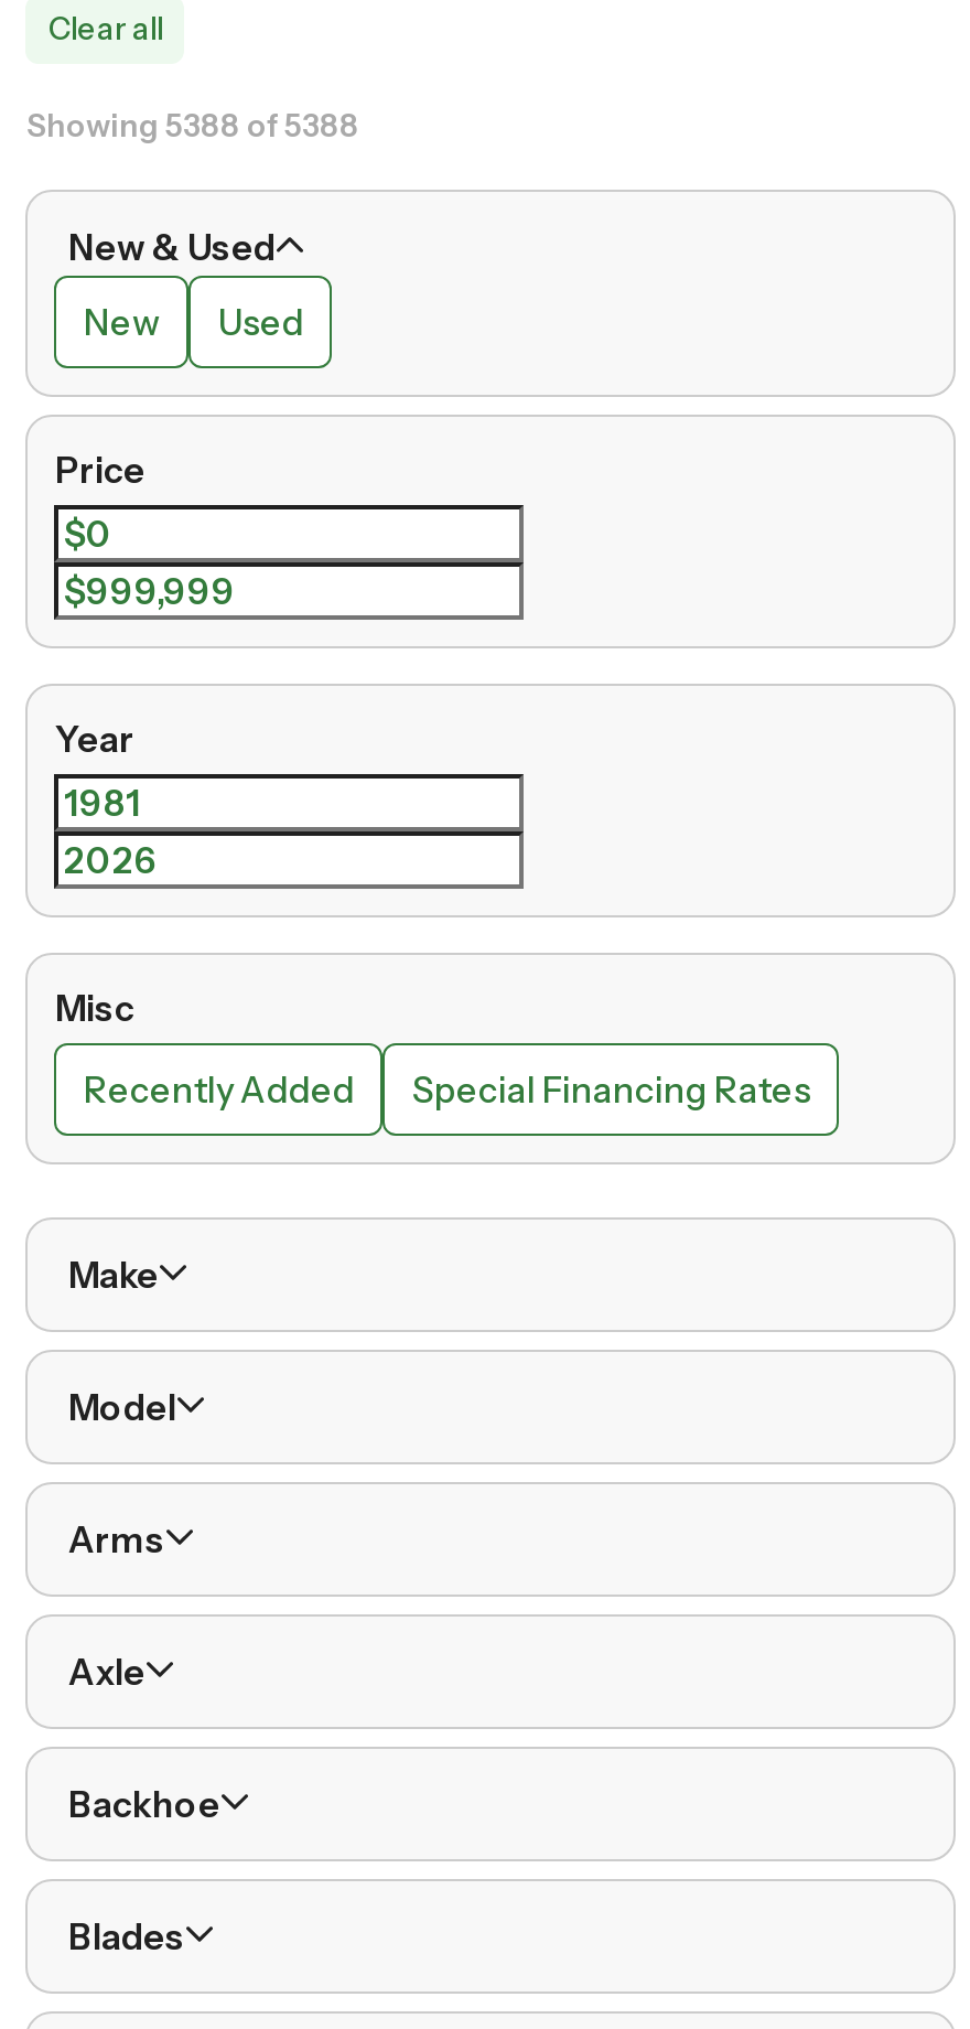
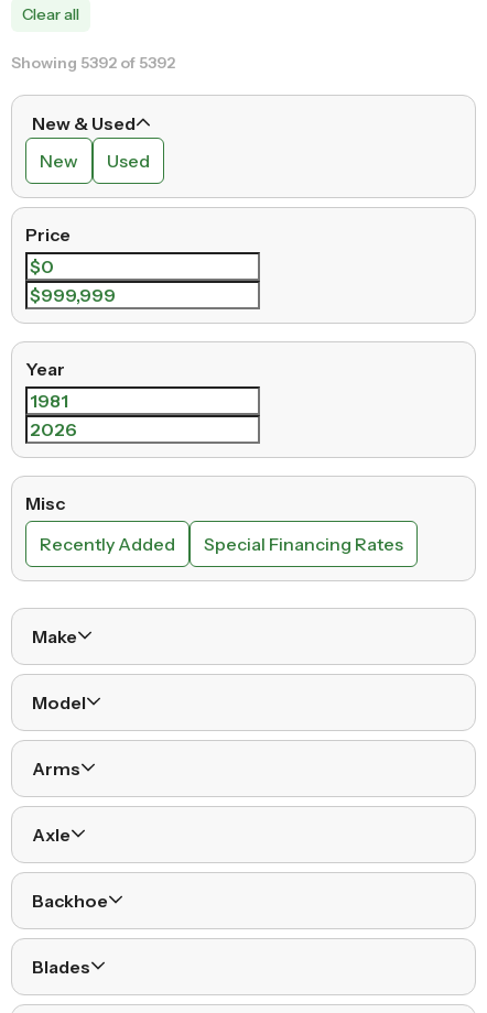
[26,107,359,146] Showing 5388 of 5388 -> [11,53,176,73] Showing 5392 of 5392

